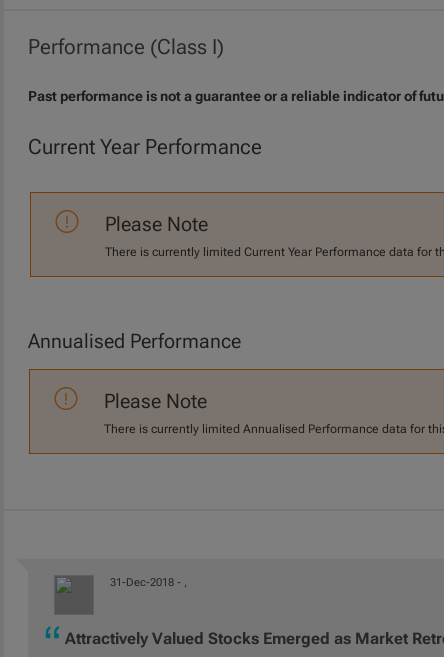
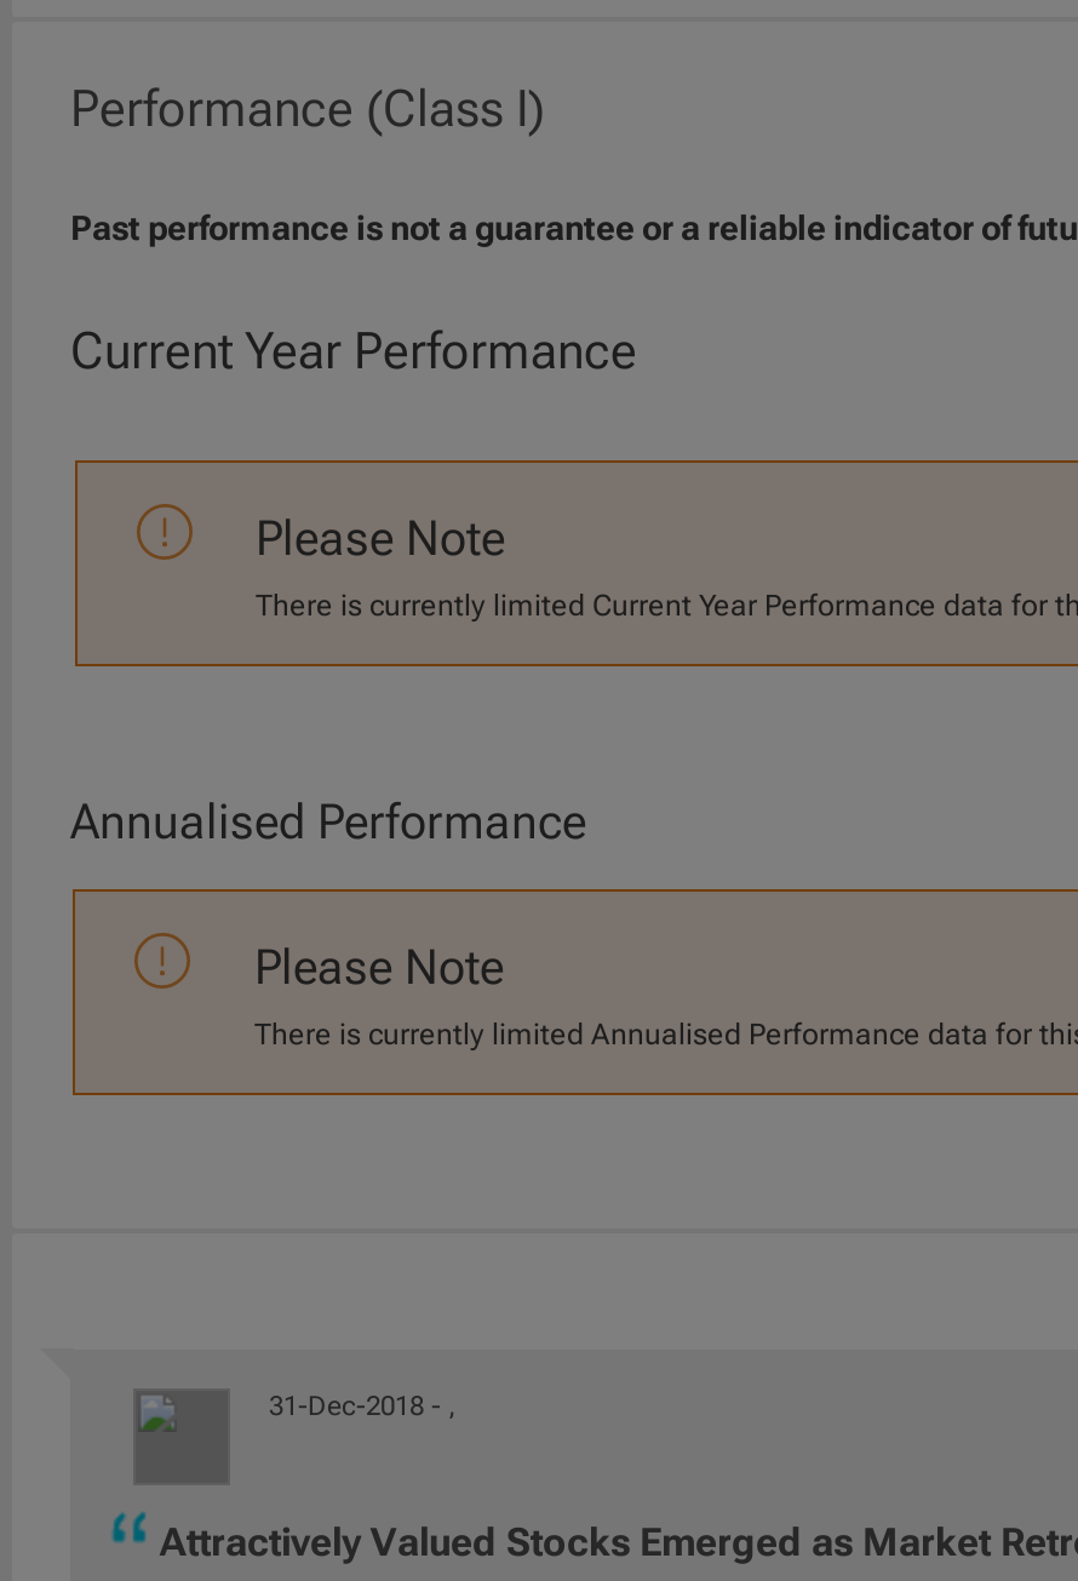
[110,576,187,589] 31-Dec-2018 -, -> [269,1391,455,1423] 31-Dec-2018 - ,

